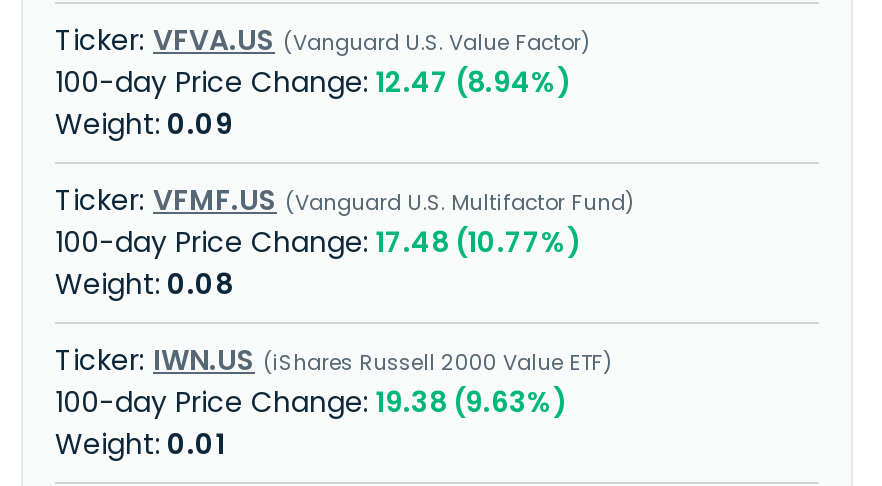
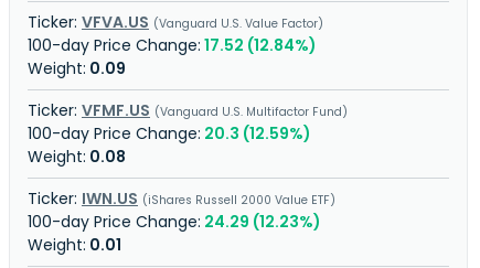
[369,62,571,102] 12.47 (8.94%) -> [201,34,317,56] 17.52 (12.84%)
[369,222,581,262] 17.48 (10.77%) -> [201,122,311,144] 20.3 (12.59%)
[369,382,567,422] 19.38 (9.63%) -> [201,211,321,233] 24.29 (12.23%)

